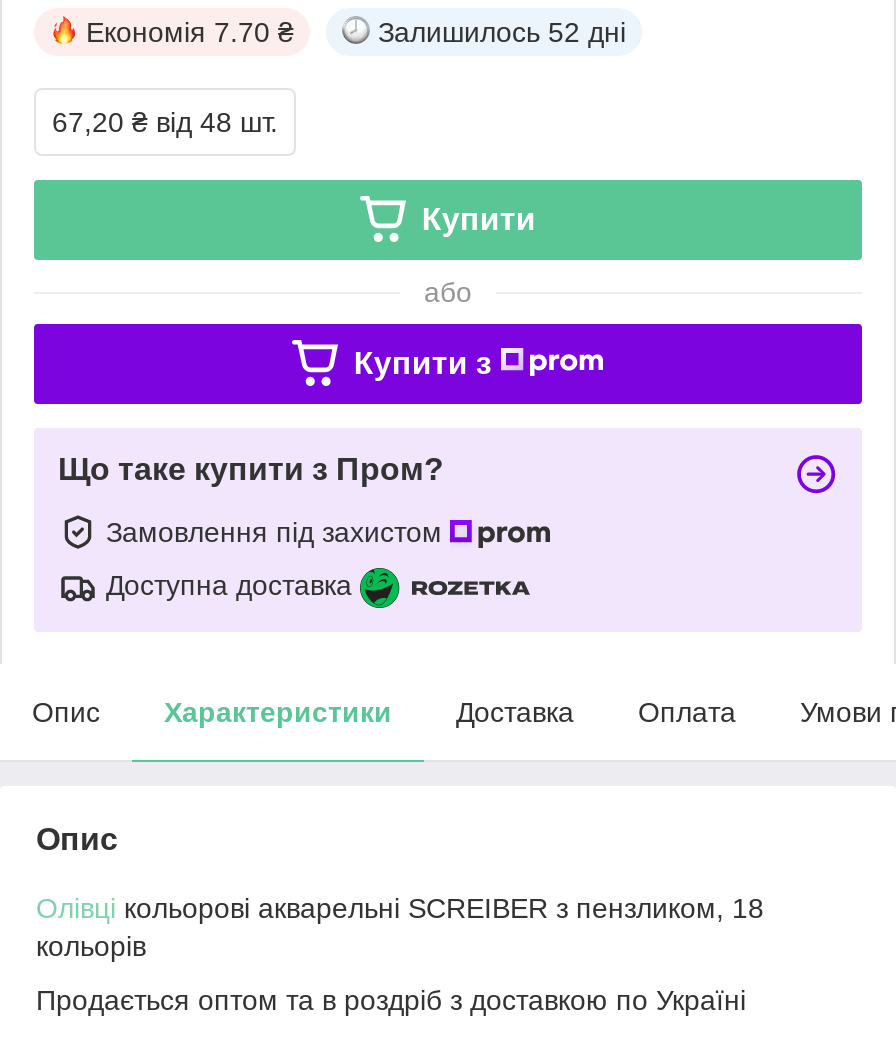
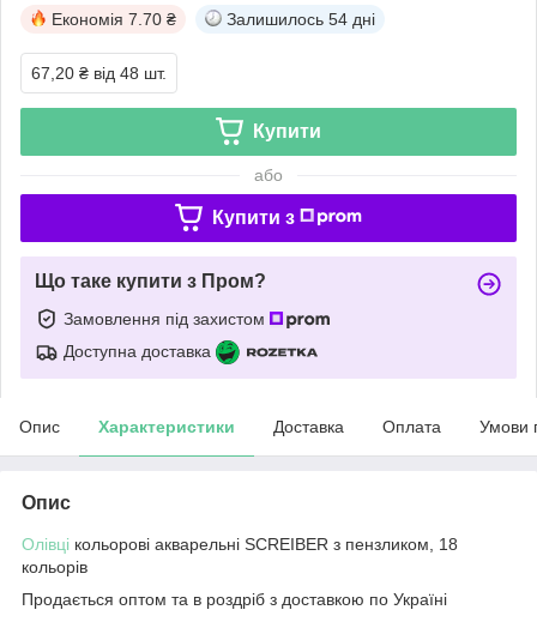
[378,16,626,48] Залишилось 52 дні -> [227,9,375,29] Залишилось 54 дні

